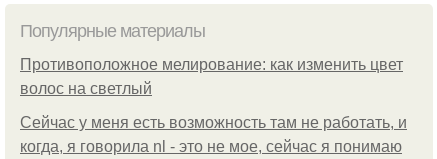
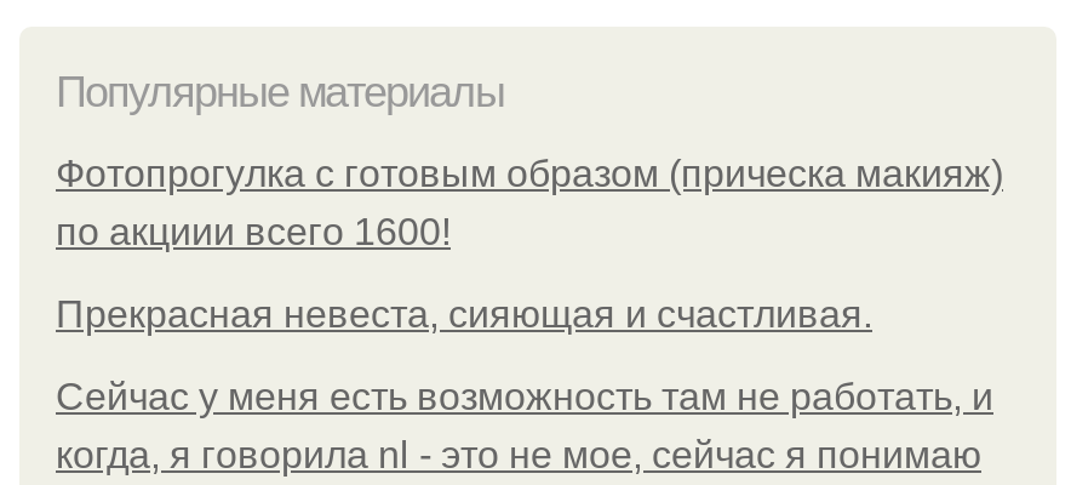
[20,56,403,97] Противоположное мелирование: как изменить цвет | волос на светлый -> [56,154,1003,336] Фотопрогулка с готовым образом (прическа макияж) | по акциии всего 1600! | Прекрасная невеста, сияющая и счастливая.

